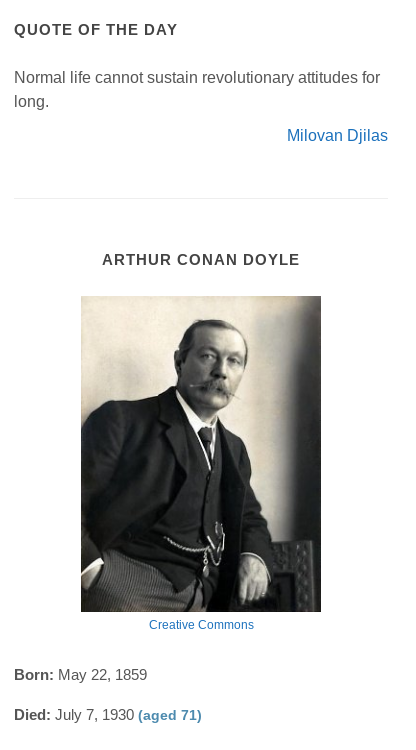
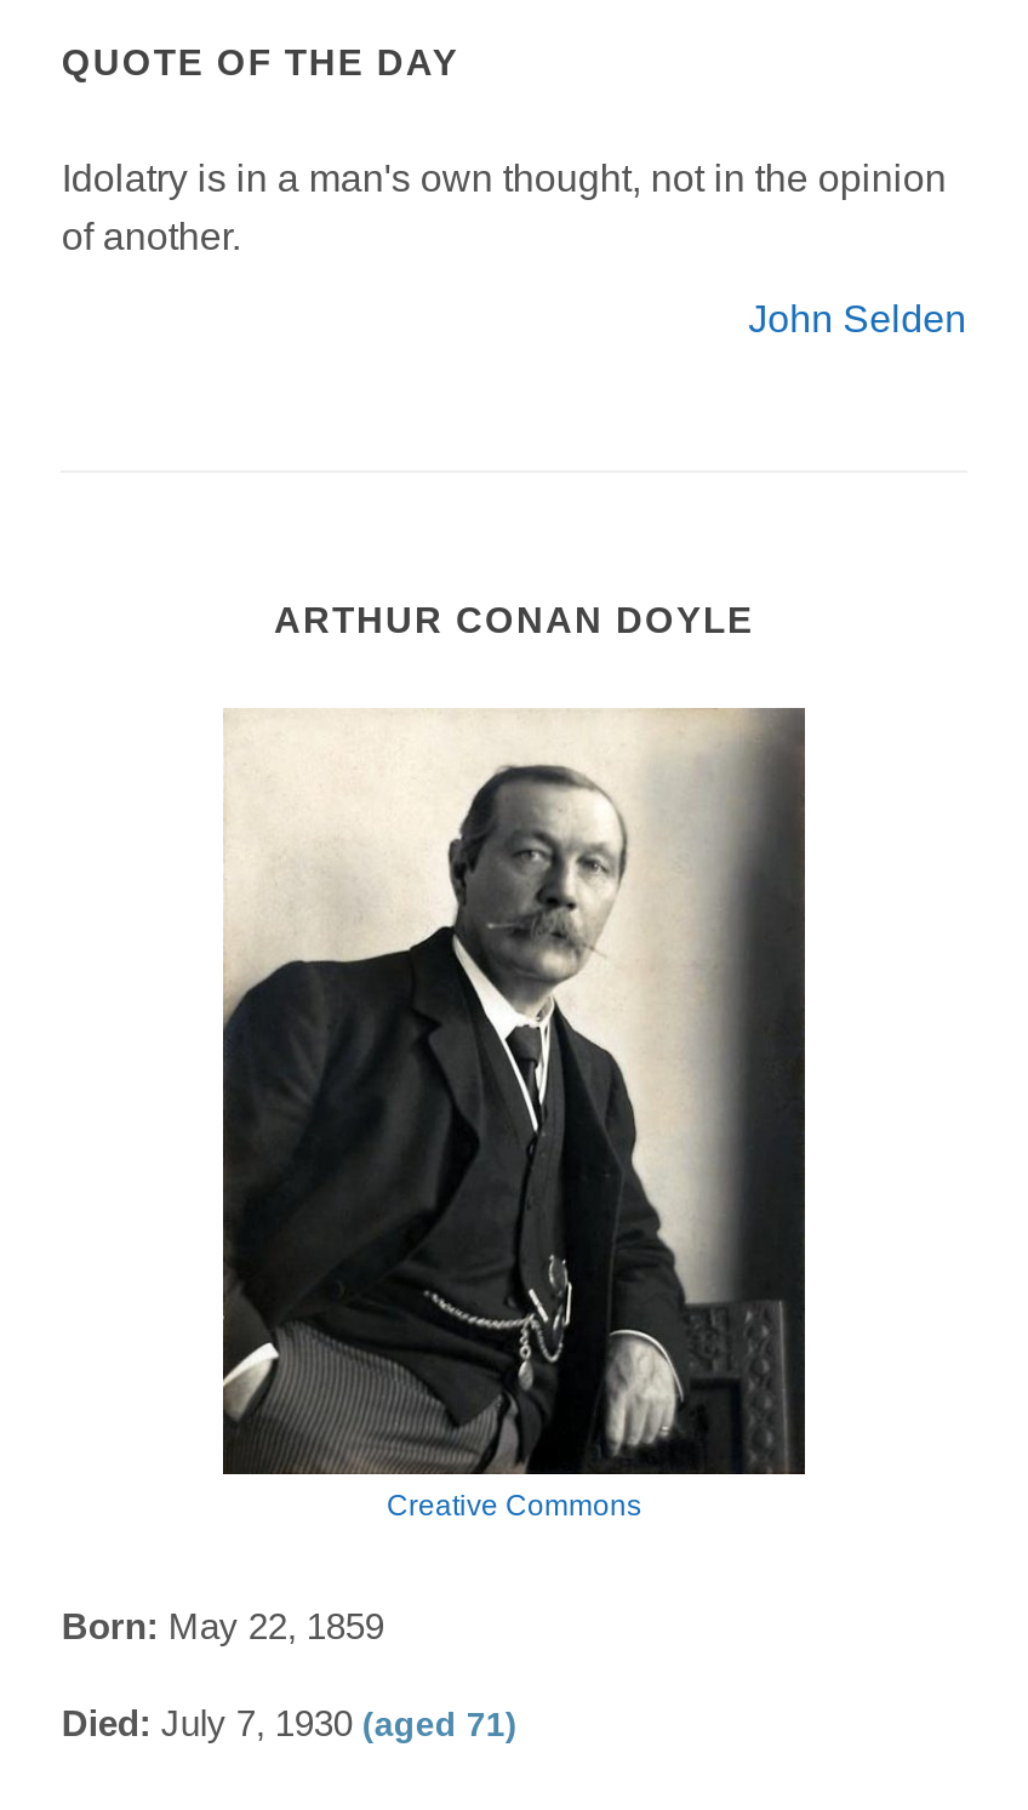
[14,69,380,110] Normal life cannot sustain revolutionary attitudes for | long. -> [62,157,947,256] Idolatry is in a man's own thought, not in the opinion | of another.
[287,127,388,144] Milovan Djilas -> [748,297,966,338] John Selden

